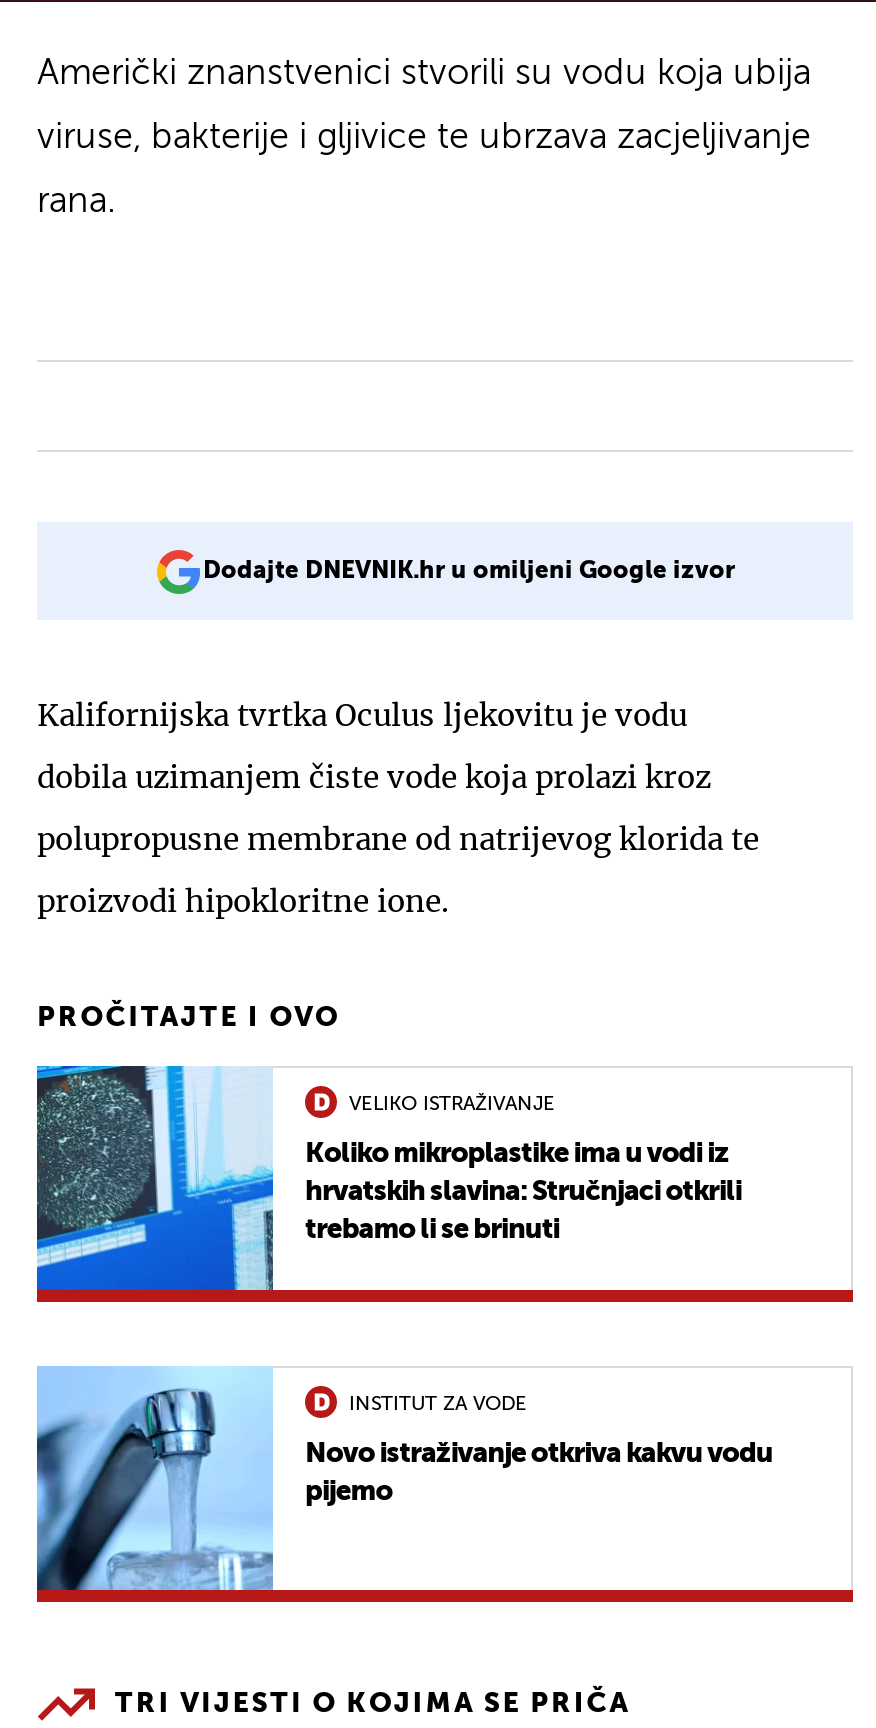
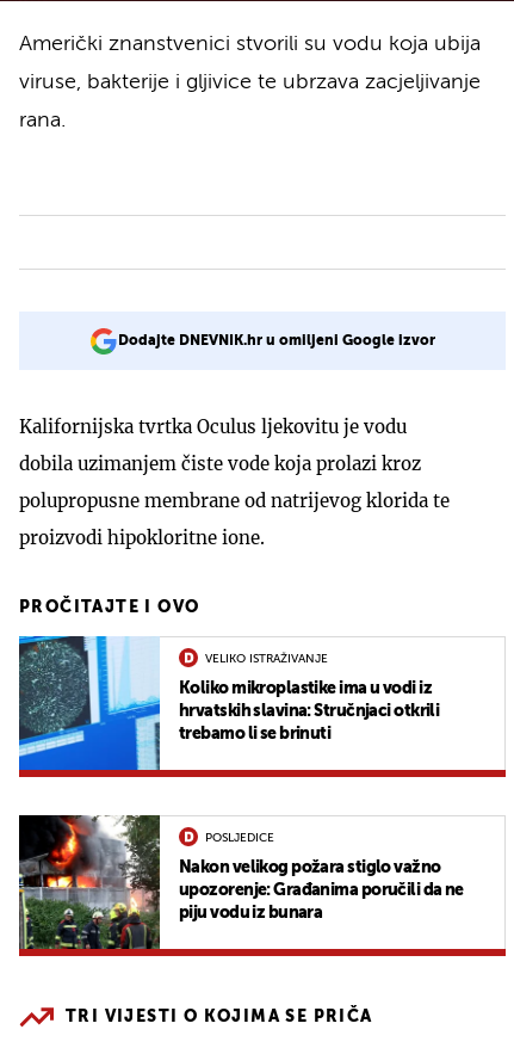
[35,1366,773,1592] [image] | Novo istraživanje otkriva kakvu vodu | pijemo -> [18,814,464,950] [image] | Nakon velikog požara stiglo važno | upozorenje: Građanima poručili da ne | piju vodu iz bunara
[349,1393,527,1413] INSTITUT ZA VODE -> [205,832,274,844] POSLJEDICE

